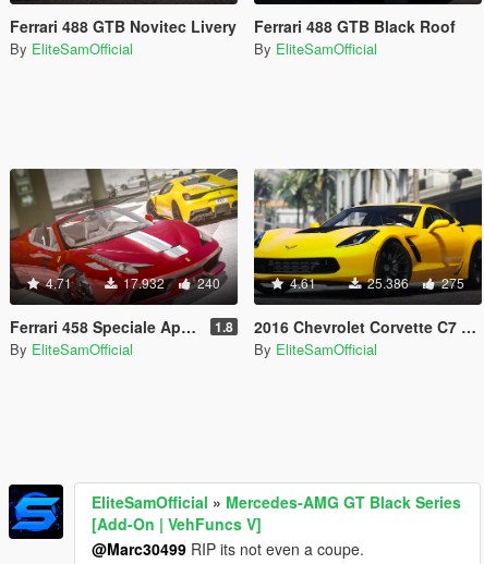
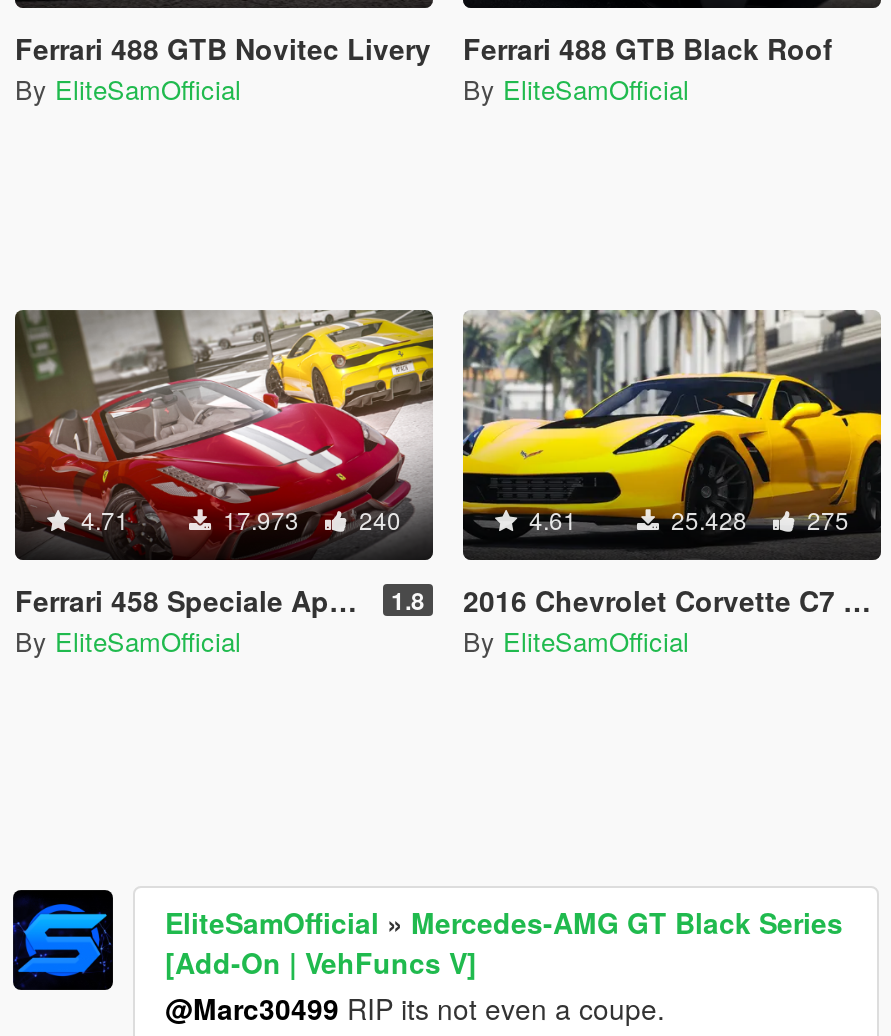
[120,273,220,292] 17.932 240 -> [217,502,401,536] 17.973 240
[364,273,464,292] 25.386 275 -> [665,502,849,536] 25.428 275

